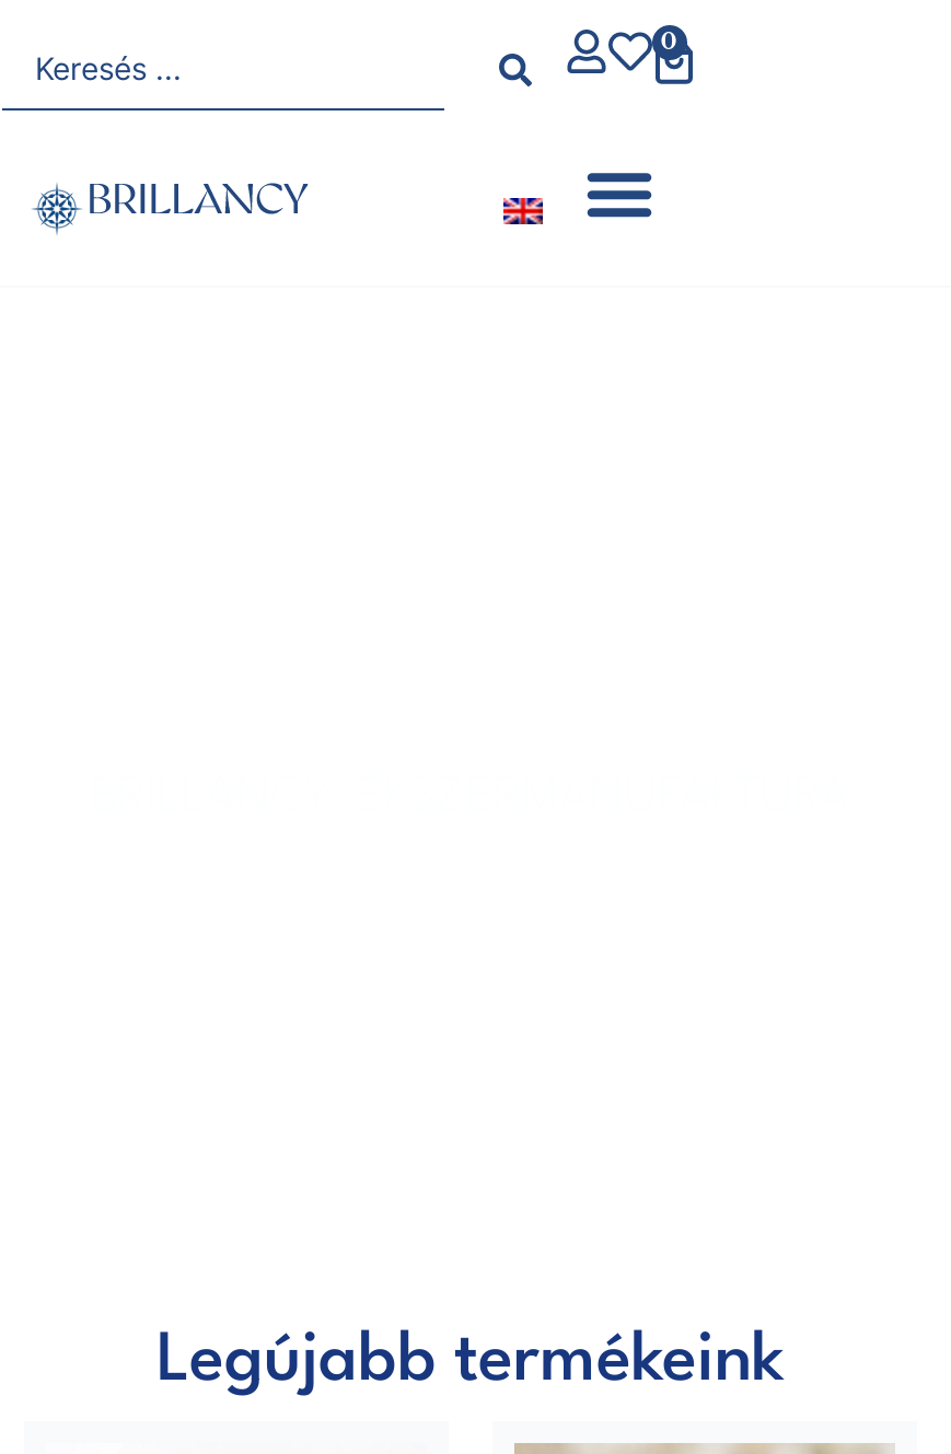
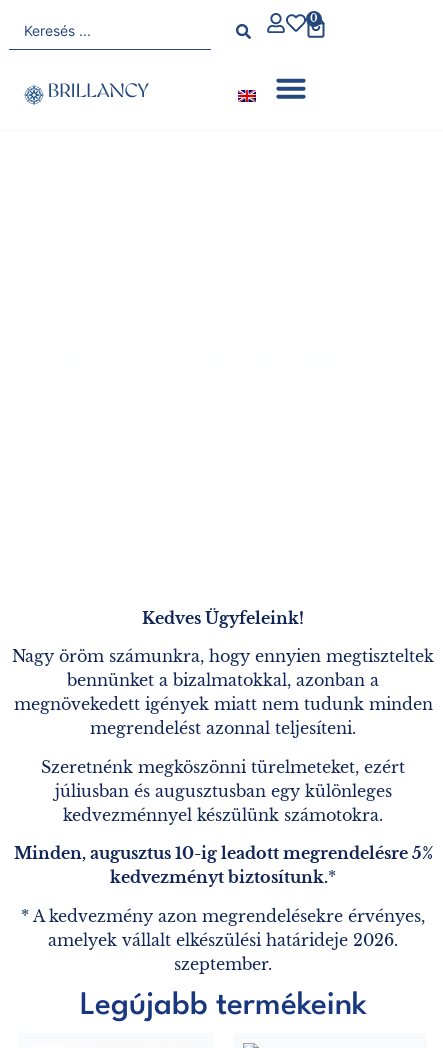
none -> [12,608,434,974] Kedves Ügyfeleink! | Nagy öröm számunkra, hogy ennyien megtiszteltek | bennünket a bizalmatokkal, azonban a | megnövekedett igények miatt nem tudunk minden | megrendelést azonnal teljesíteni. | Szeretnénk megköszönni türelmeteket, ezért | júliusban és augusztusban egy különleges | kedvezménnyel készülünk számotokra. | Minden, augusztus 10-ig leadott megrendelésre 5% | kedvezményt biztosítunk.* | * A kedvezmény azon megrendelésekre érvényes, | amelyek vállalt elkészülési határideje 2026. | szeptember.

